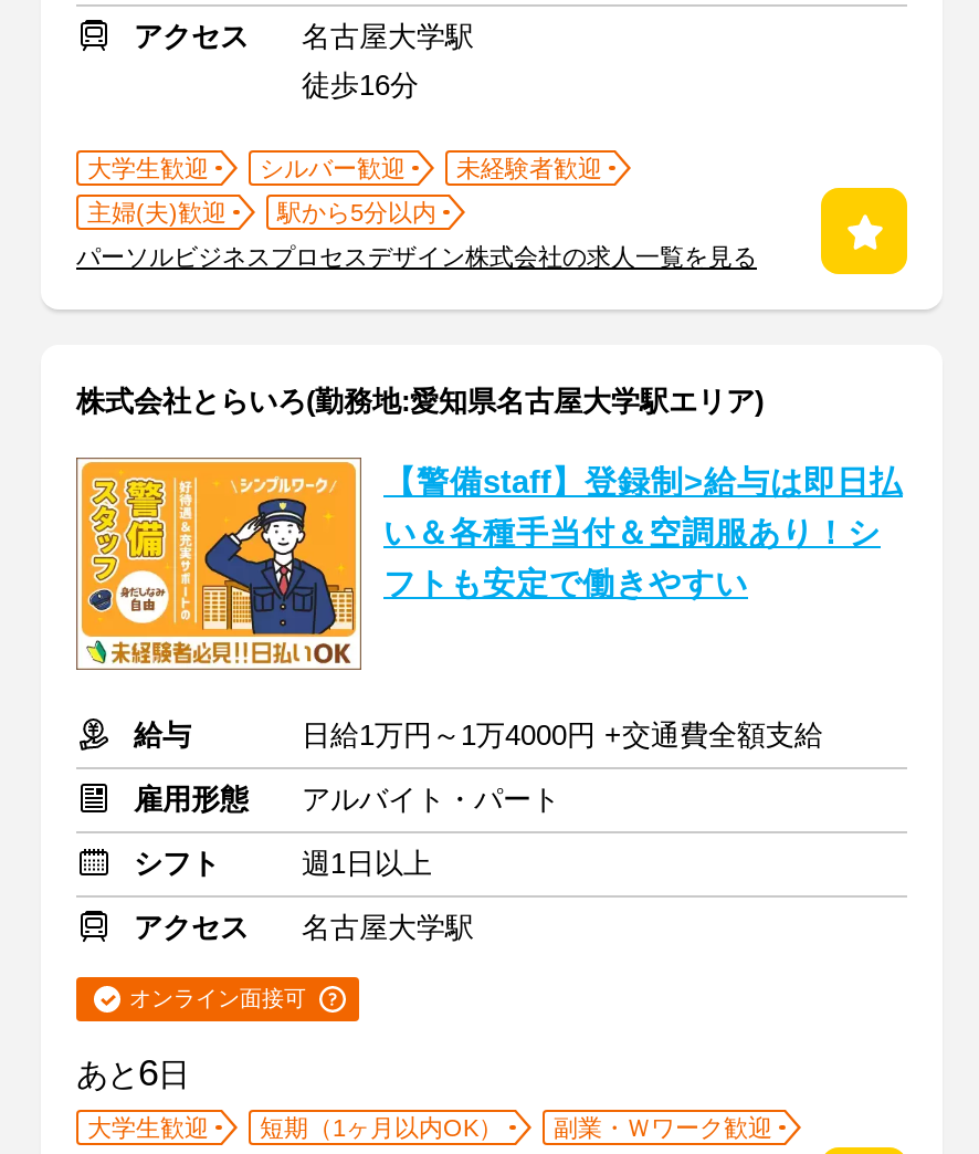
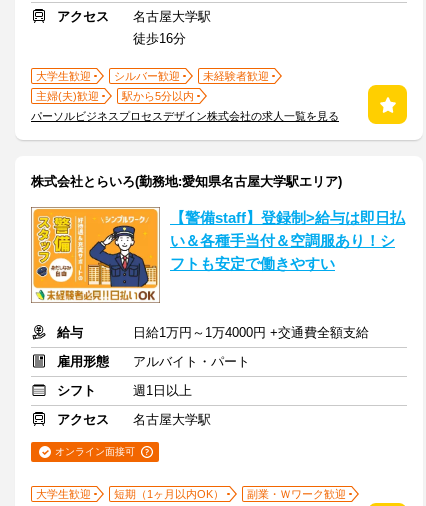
[76,1053,189,1095] あと6日 -> none

